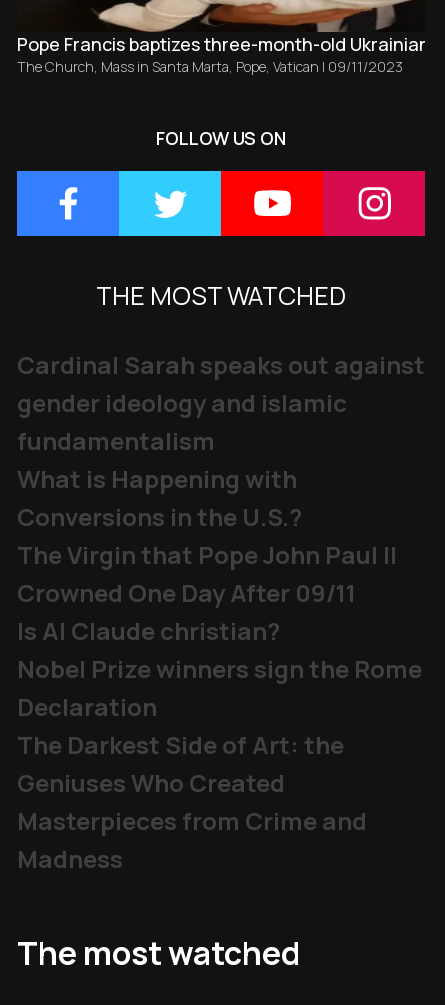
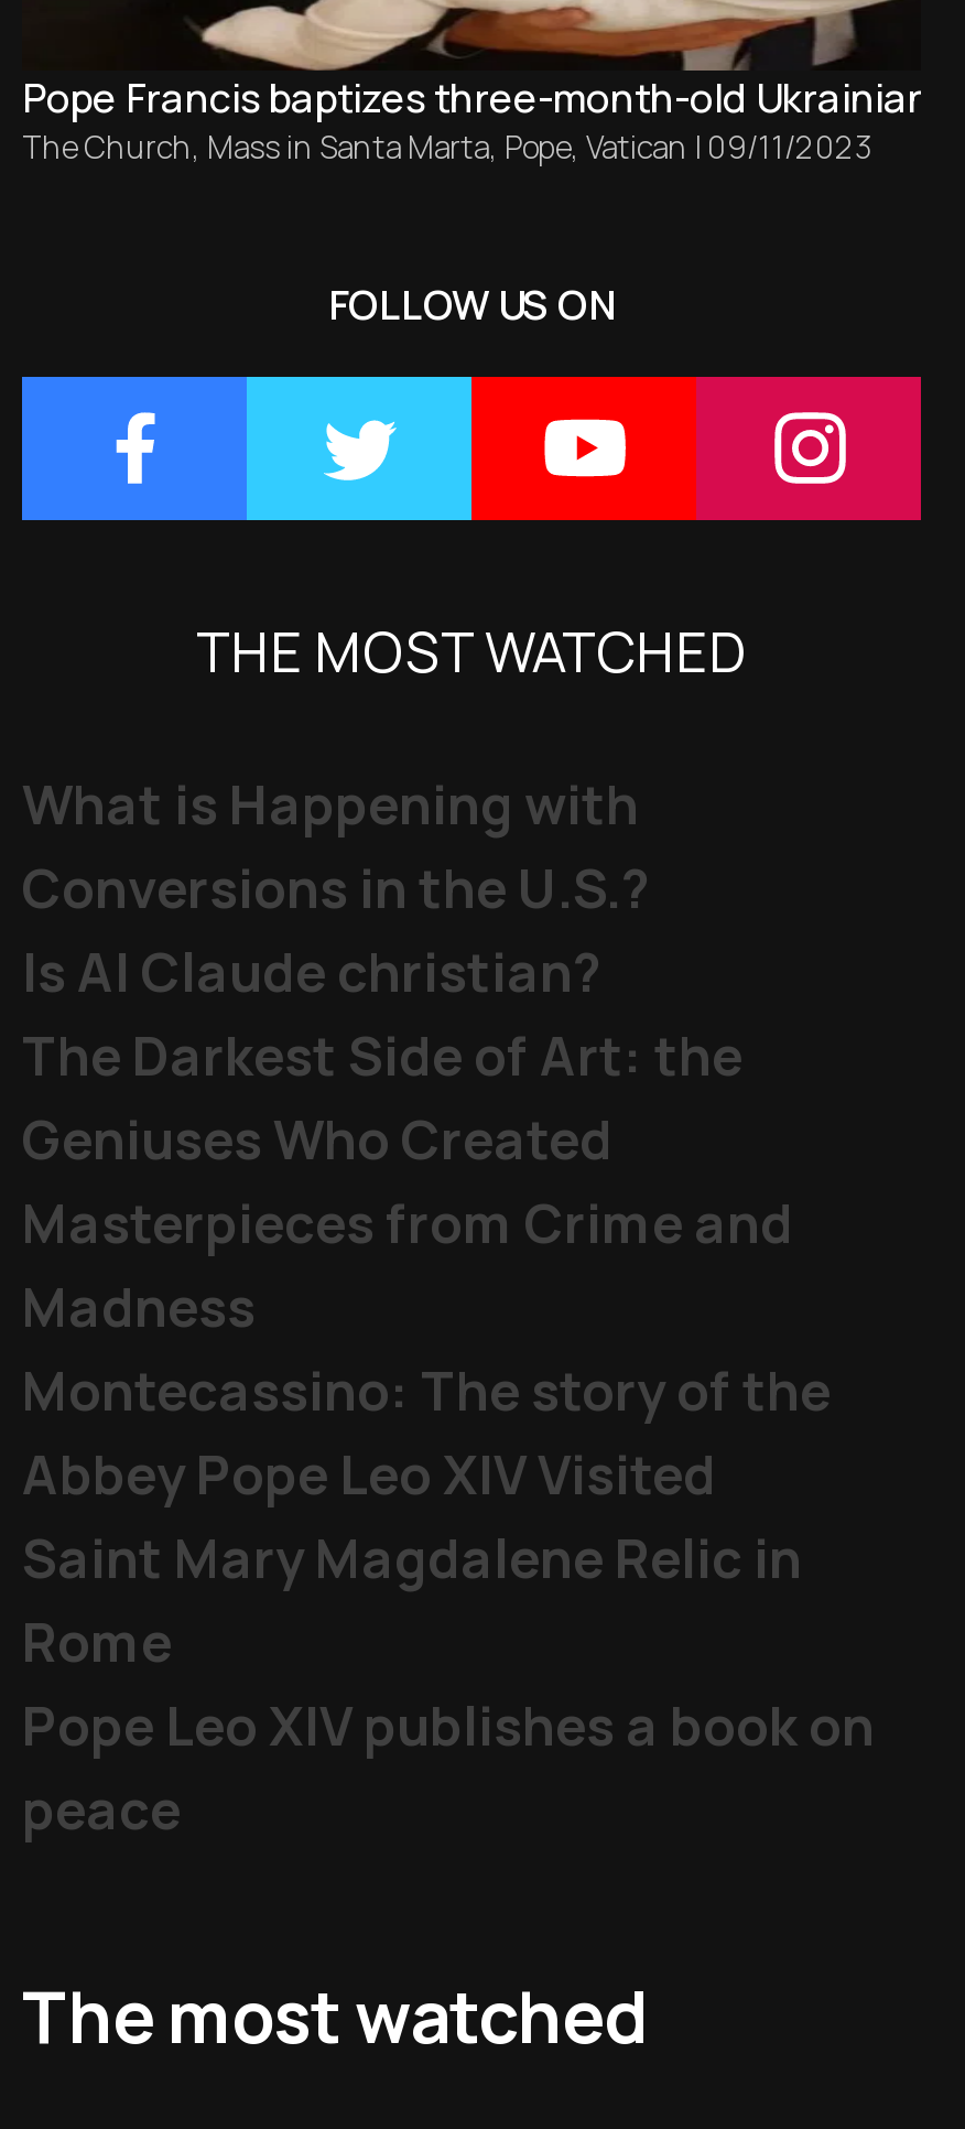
[17,348,425,457] Cardinal Sarah speaks out against | gender ideology and islamic | fundamentalism -> none
moved [17,462,302,533] -> [22,767,650,923]: What is Happening with | Conversions in the U.S.?
[17,538,397,609] The Virgin that Pope John Paul II | Crowned One Day After 09/11 -> none
moved [17,614,280,647] -> [22,934,601,1007]: Is AI Claude christian?
[17,652,422,723] Nobel Prize winners sign the Rome | Declaration -> none
moved [17,728,367,875] -> [22,1018,793,1342]: The Darkest Side of Art: the | Geniuses Who Created | Masterpieces from Crime and | Madness
none -> [22,1353,875,1845] Montecassino: The story of the | Abbey Pope Leo XIV Visited | Saint Mary Magdalene Relic in | Rome | Pope Leo XIV publishes a book on | peace

